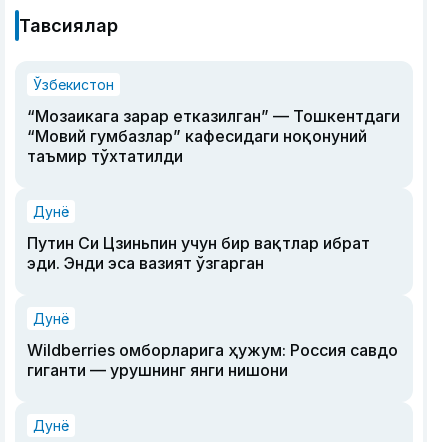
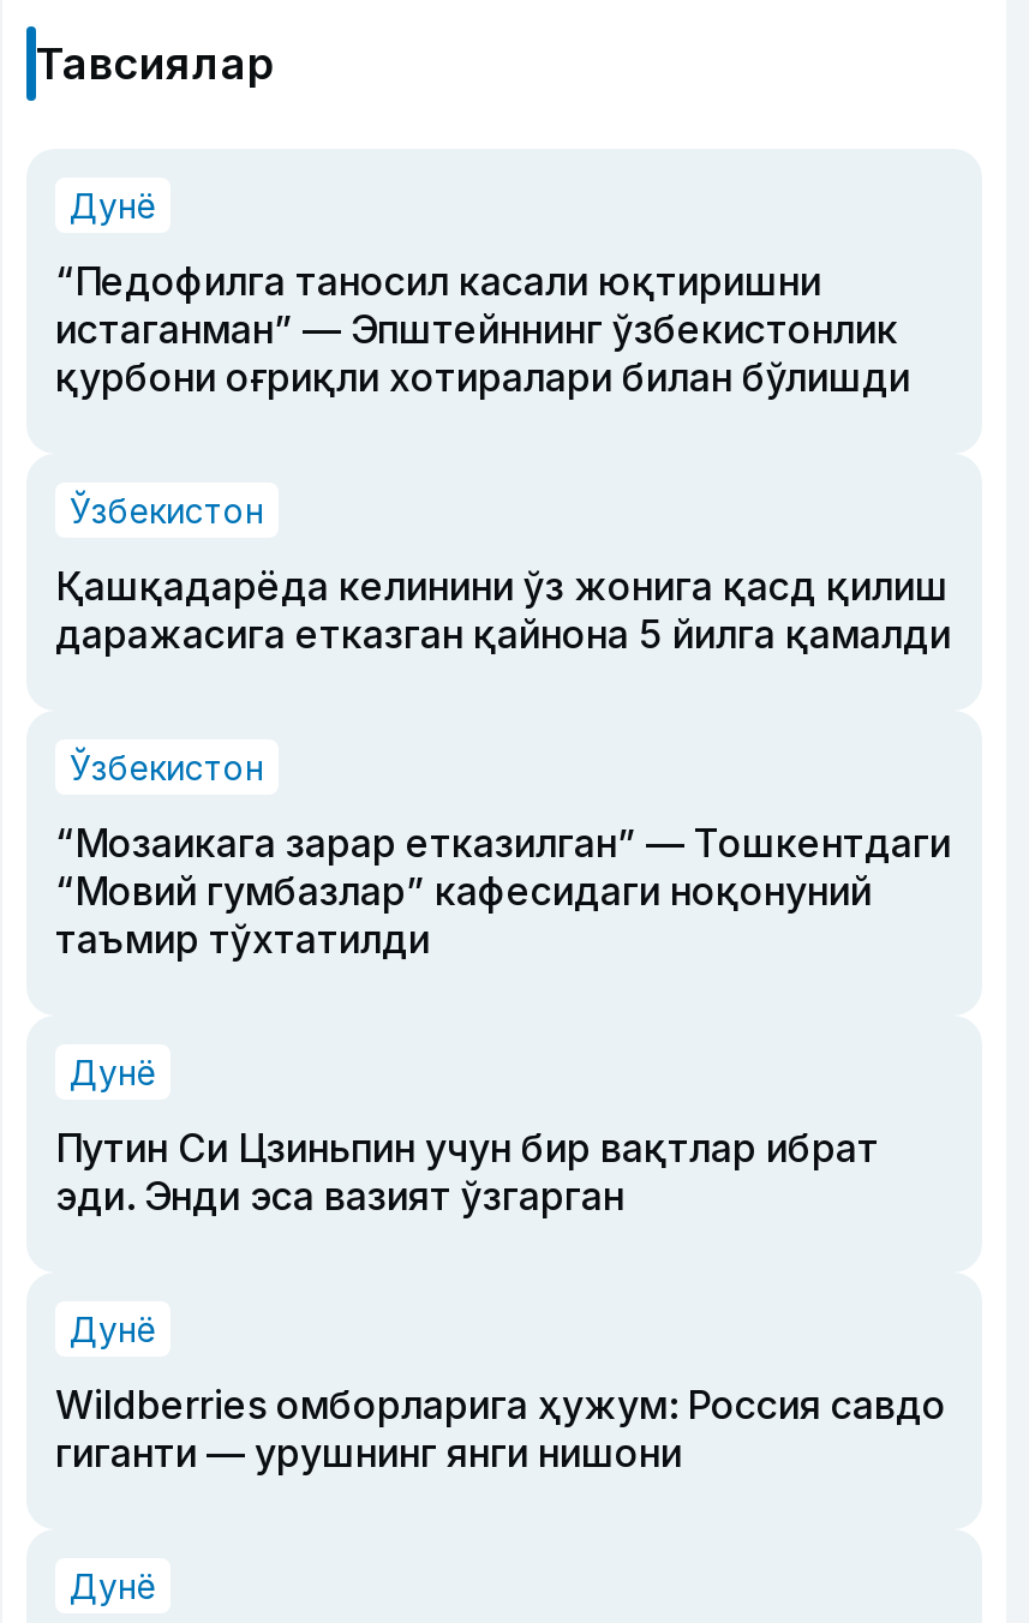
none -> [55,186,951,659] Дунё | “Педофилга таносил касали юқтиришни | истаганман” — Эпштейннинг ўзбекистонлик | қурбони оғриқли хотиралари билан бўлишди | Ўзбекистон | Қашқадарёда келинини ўз жонига қасд қилиш | даражасига етказган қайнона 5 йилга қамалди

